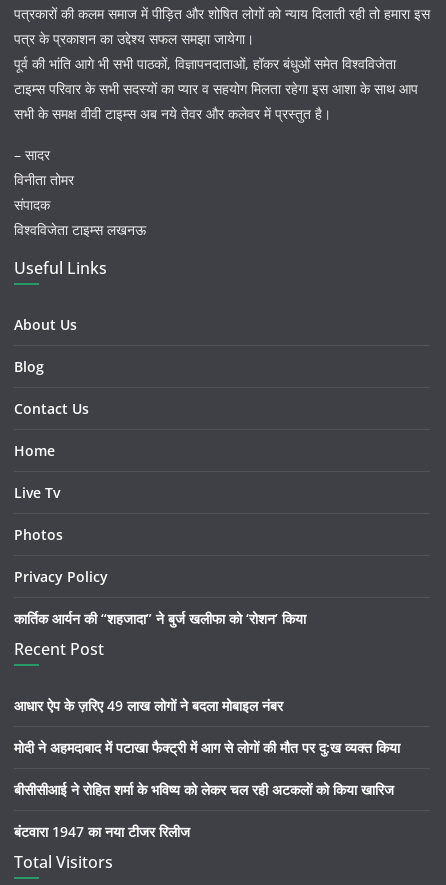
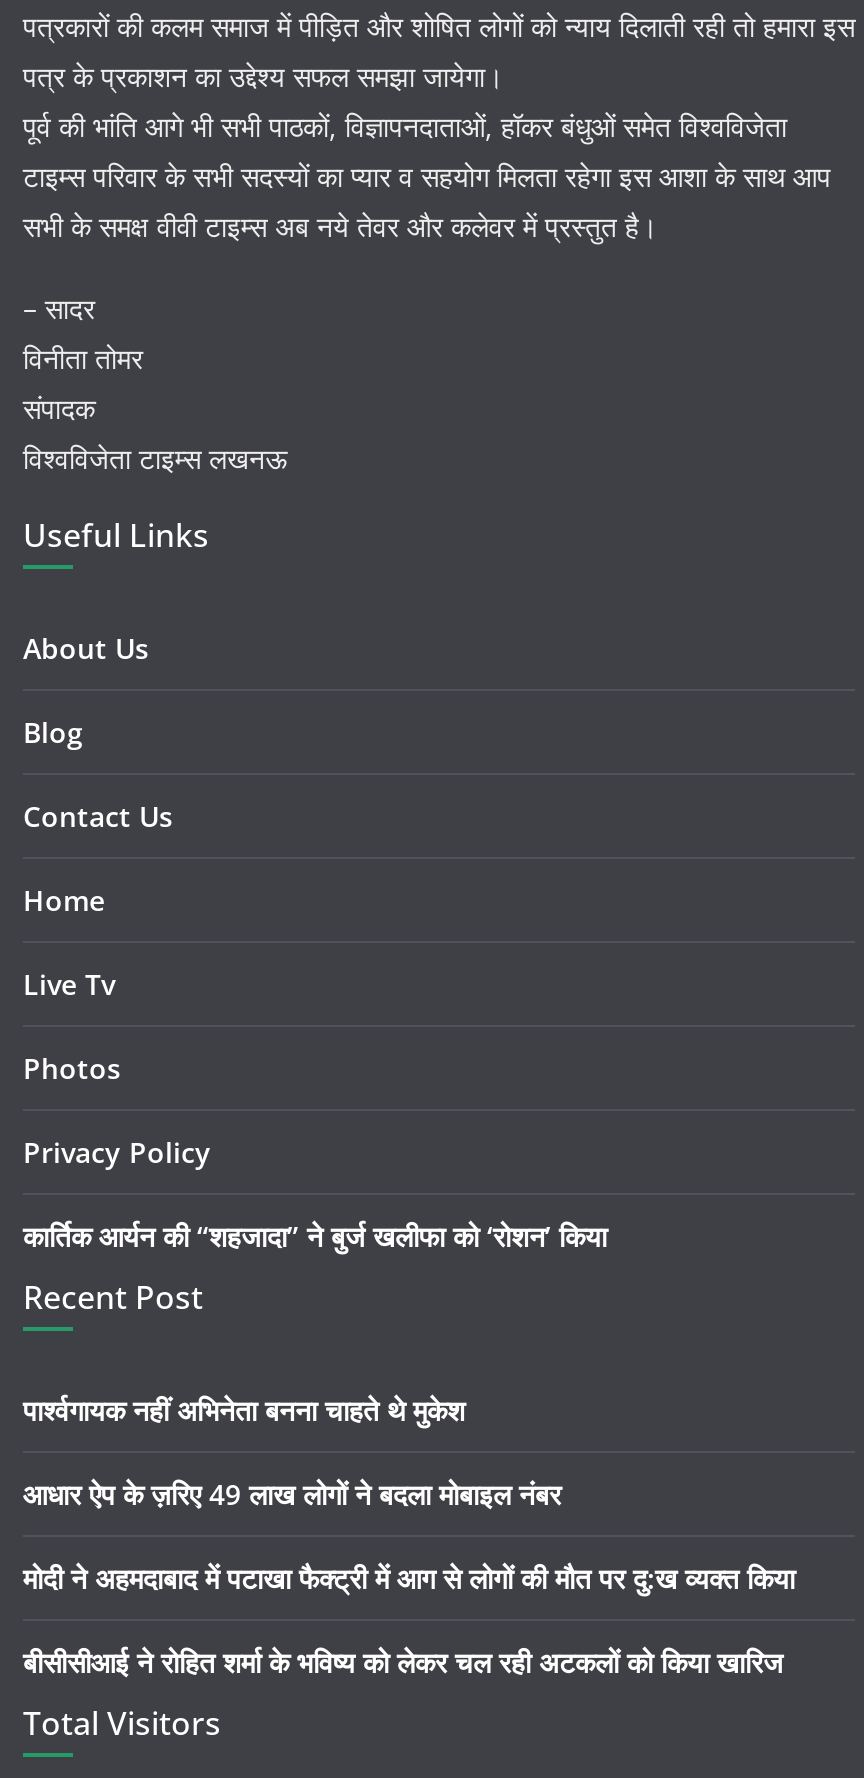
none -> [23,1391,465,1429] पार्श्वगायक नहीं अभिनेता बनना चाहते थे मुकेश
moved [14,695,400,798] -> [23,1475,795,1681]: आधार ऐप के ज़रिए 49 लाख लोगों ने बदला मोबाइल नंबर | मोदी ने अहमदाबाद में पटाखा फैक्ट्री में आग से लोगों की मौत पर दु:ख व्यक्त किया | बीसीसीआई ने रोहित शर्मा के भविष्य को लेकर चल रही अटकलों को किया खारिज
[14,821,190,840] बंटवारा 1947 का नया टीजर रिलीज -> none

